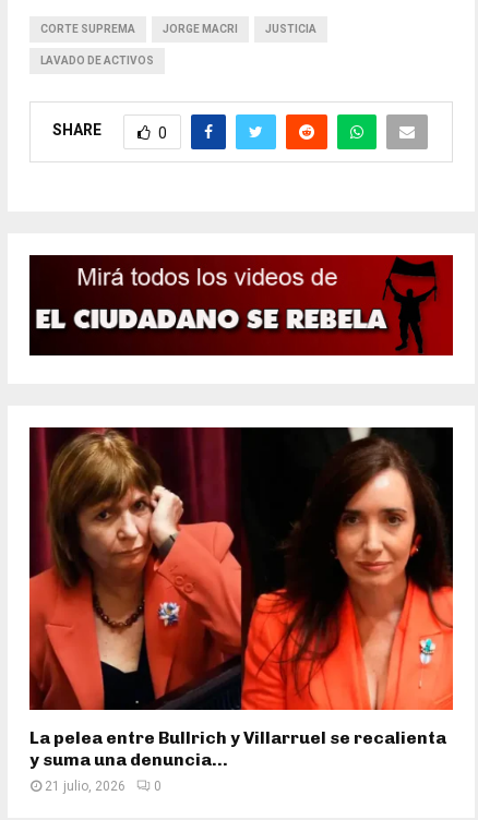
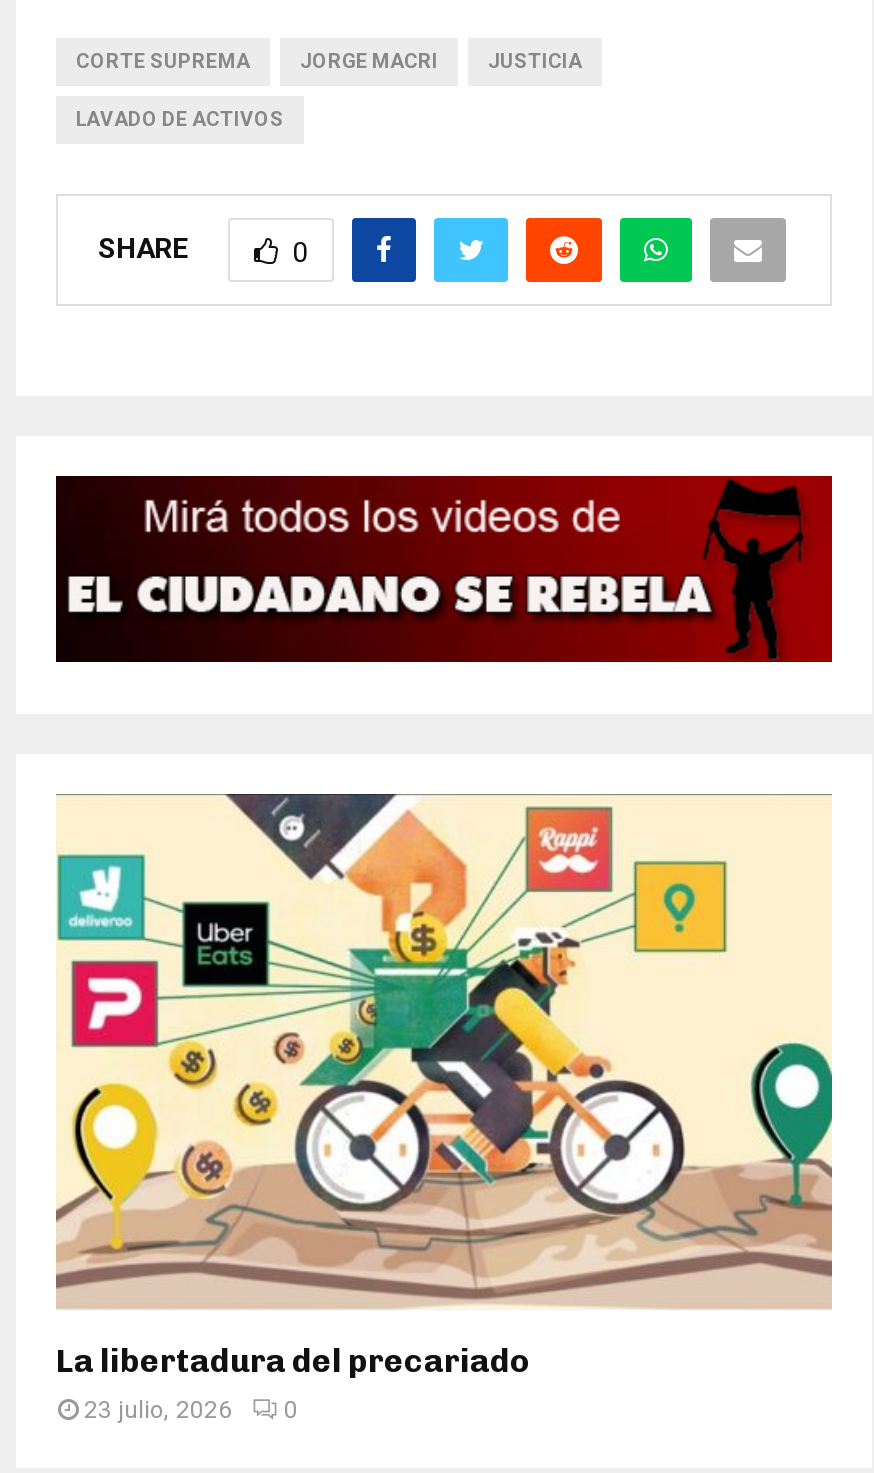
[28,426,454,794] [image] | La pelea entre Bullrich y Villarruel se recalienta | y suma una denuncia... | 21 julio, 2026 -> [56,793,834,1424] [image] | La libertadura del precariado | 23 julio, 2026

